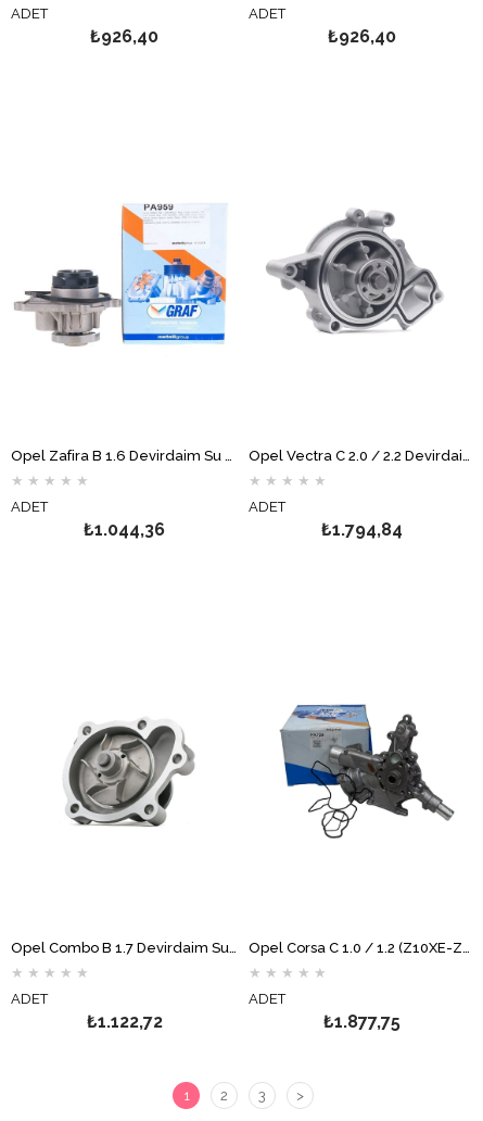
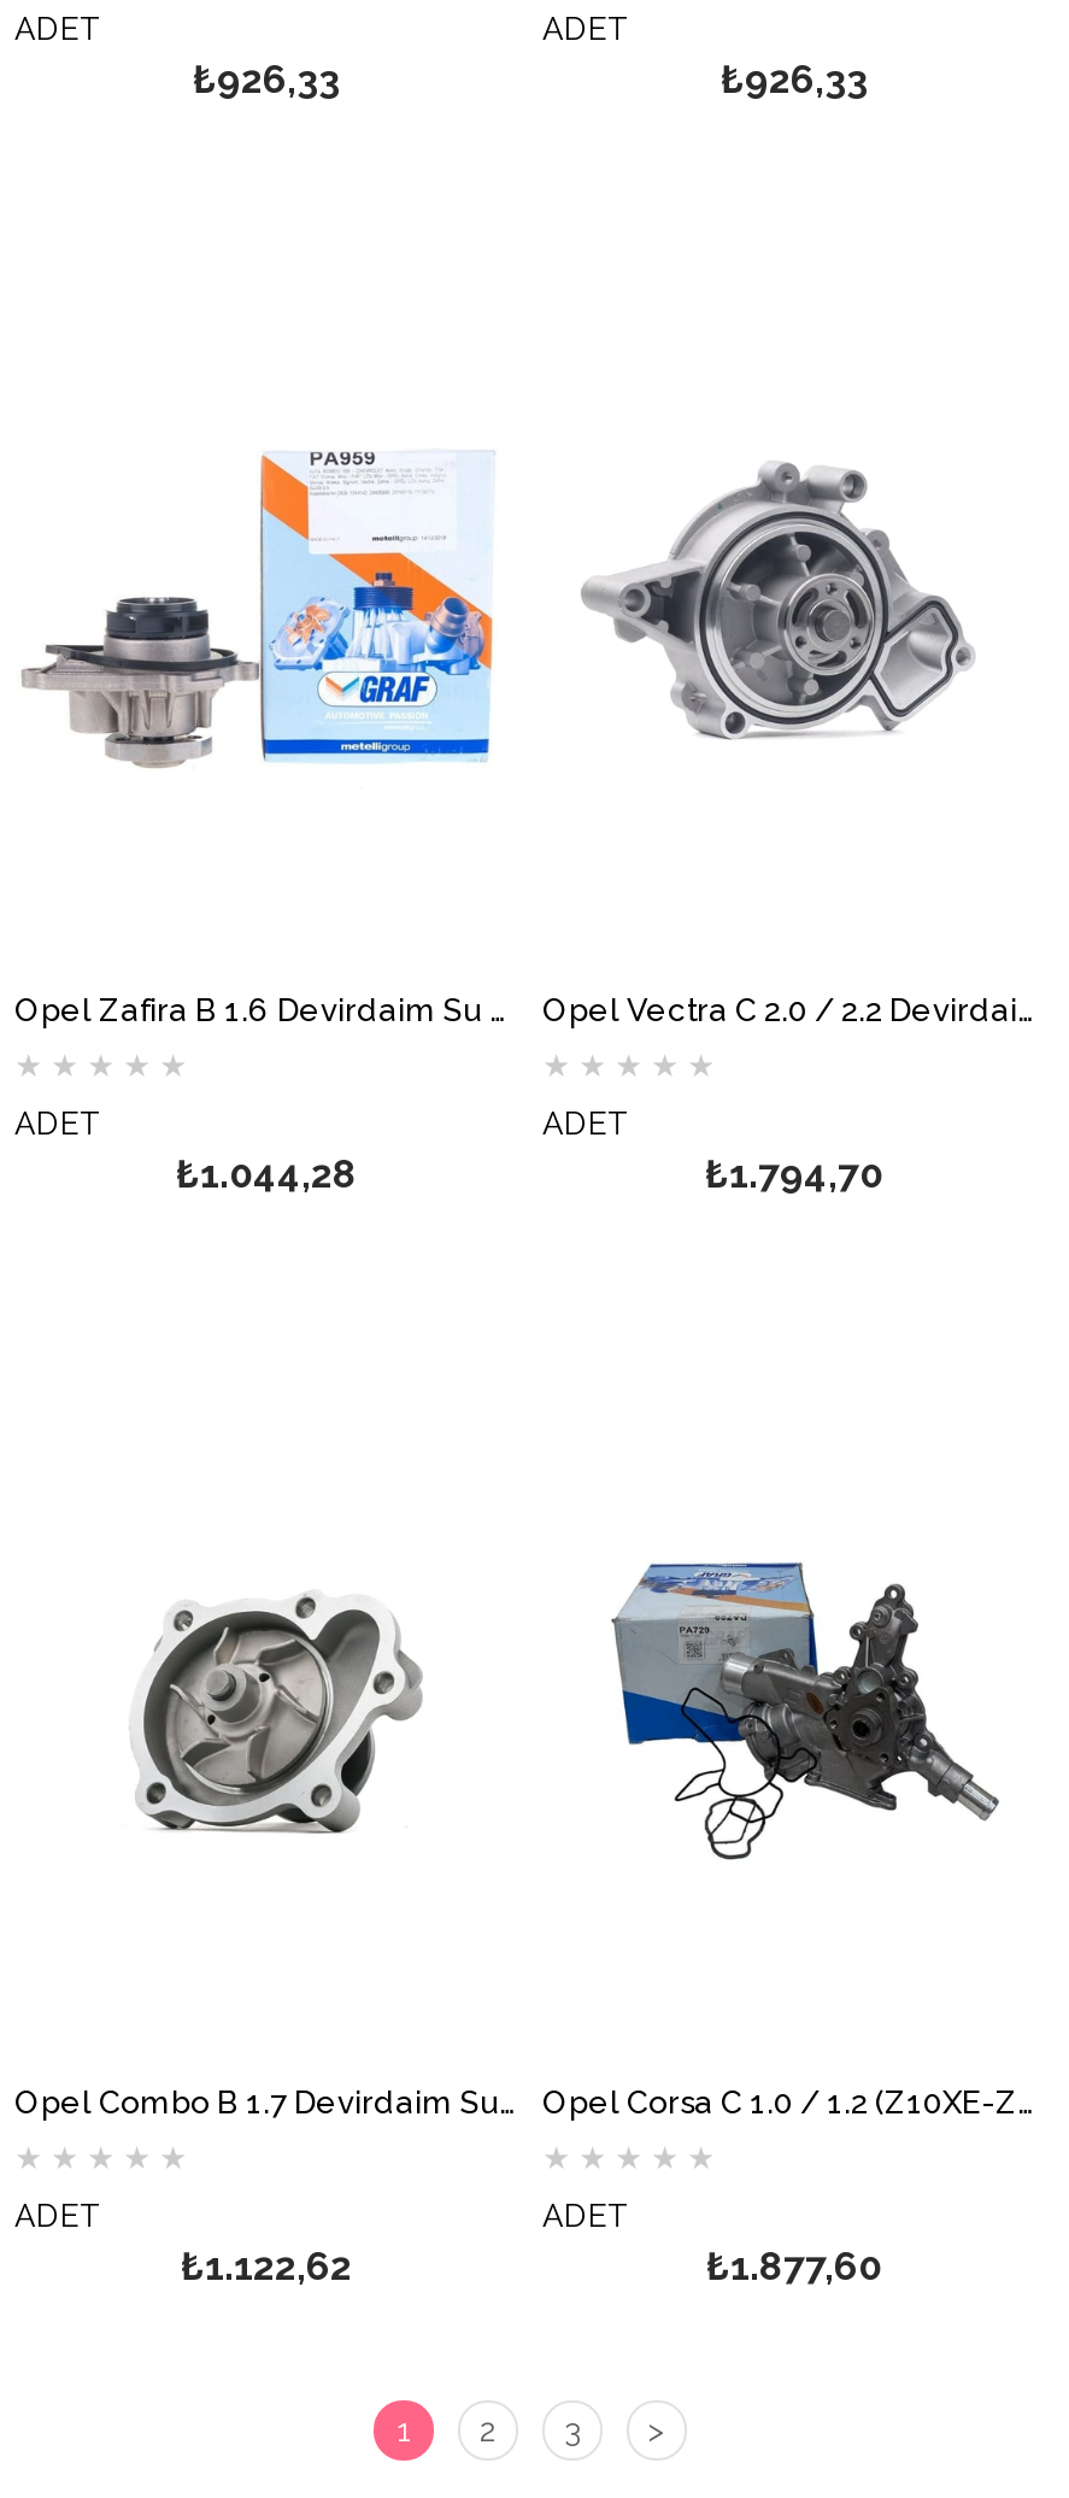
[90,26,158,47] ₺926,40 -> [193,57,340,102] ₺926,33
[328,26,396,47] ₺926,40 -> [721,57,868,102] ₺926,33
[84,519,165,539] ₺1.044,36 -> [176,1150,357,1196] ₺1.044,28
[321,519,403,539] ₺1.794,84 -> [705,1150,883,1196] ₺1.794,70
[86,1011,162,1032] ₺1.122,72 -> [181,2244,352,2289] ₺1.122,62
[323,1011,401,1032] ₺1.877,75 -> [706,2244,882,2289] ₺1.877,60

